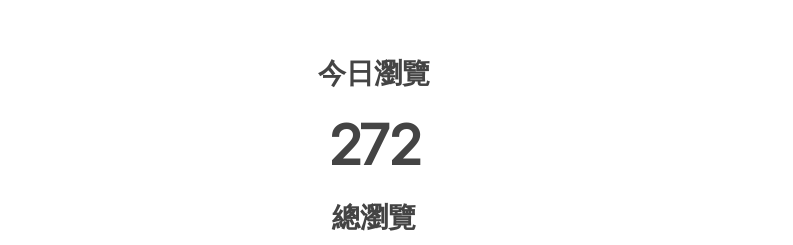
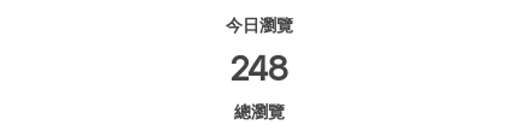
[329,112,419,180] 272 -> [230,49,288,89] 248

